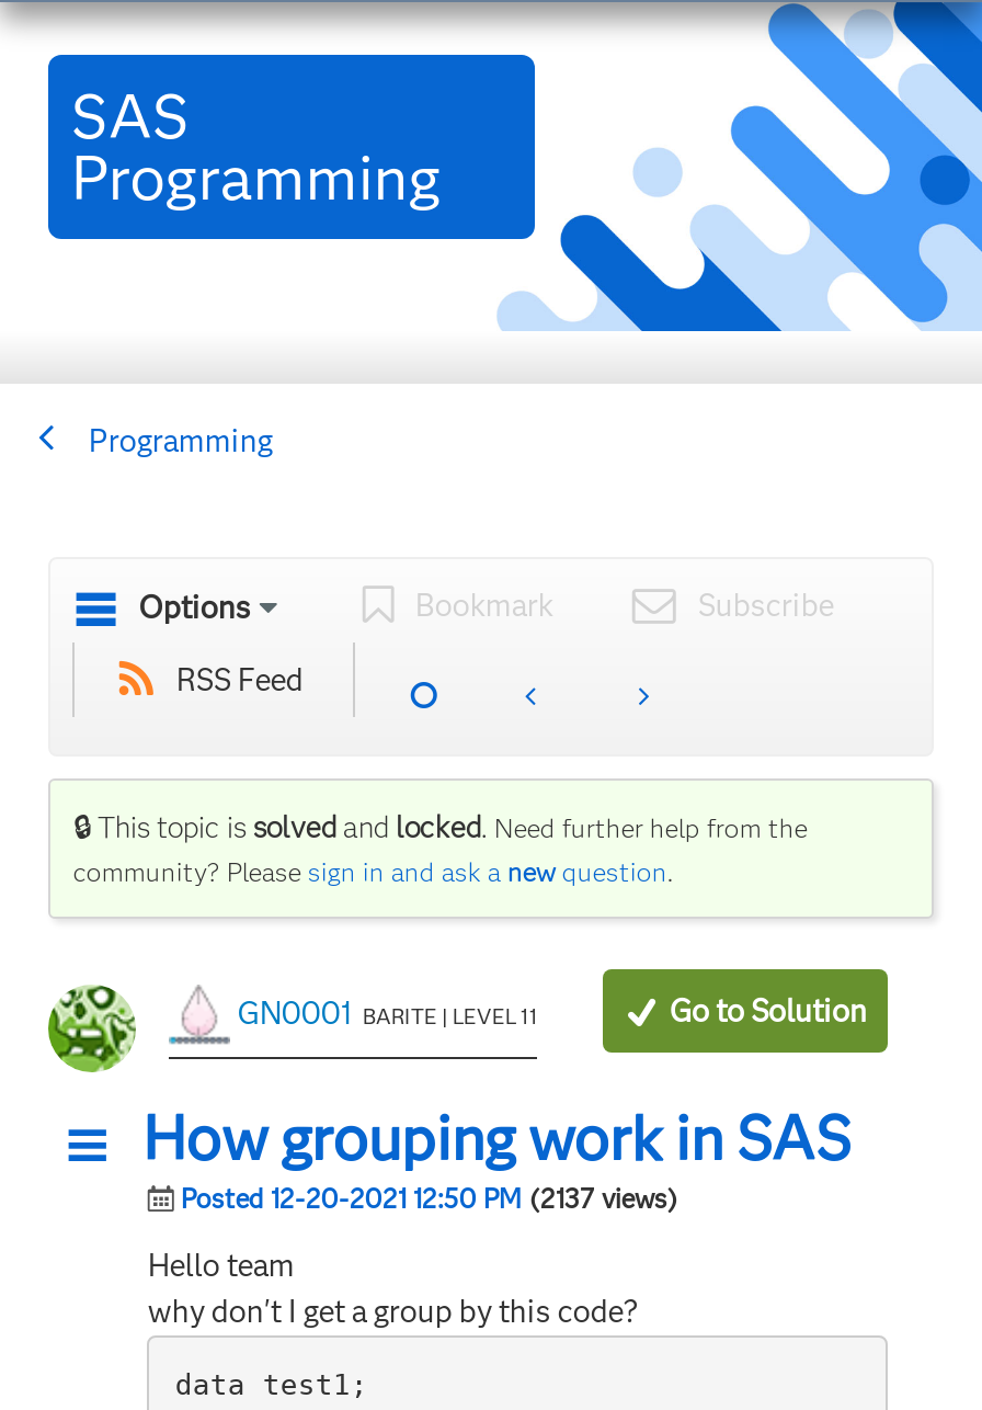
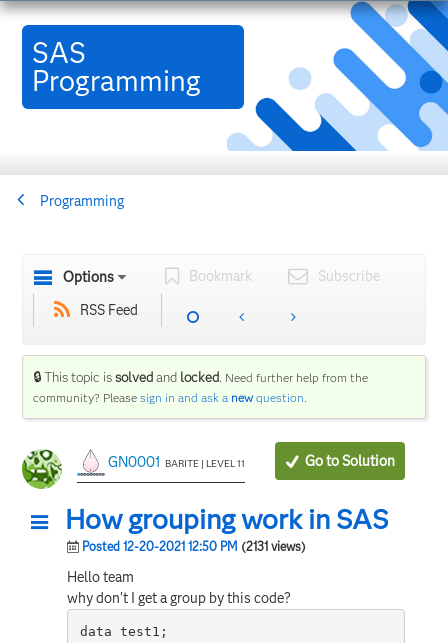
[181,1181,678,1214] Posted 12-20-2021 12:50 PM (2137 views) -> [82,538,306,553] Posted 12-20-2021 12:50 PM (2131 views)

